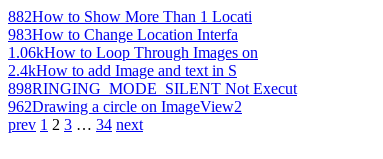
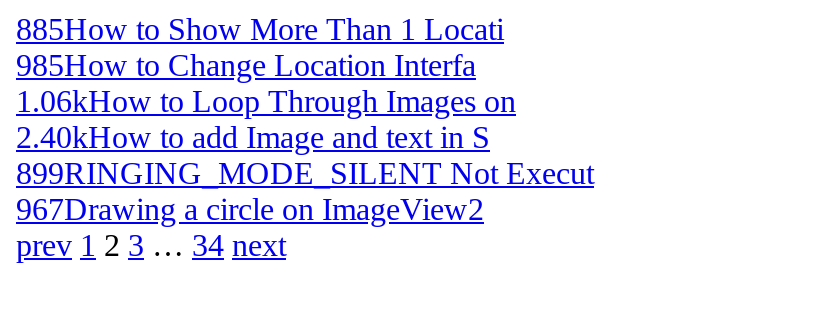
[8,8,252,25] 882How to Show More Than 1 Locati -> [16,12,504,46] 885How to Show More Than 1 Locati
[8,26,238,43] 983How to Change Location Interfa -> [16,48,476,82] 985How to Change Location Interfa
[8,62,237,79] 2.4kHow to add Image and text in S -> [16,120,490,154] 2.40kHow to add Image and text in S
[8,80,297,97] 898RINGING_MODE_SILENT Not Execut -> [16,156,594,190] 899RINGING_MODE_SILENT Not Execut
[8,98,242,115] 962Drawing a circle on ImageView2 -> [16,192,484,226] 967Drawing a circle on ImageView2

